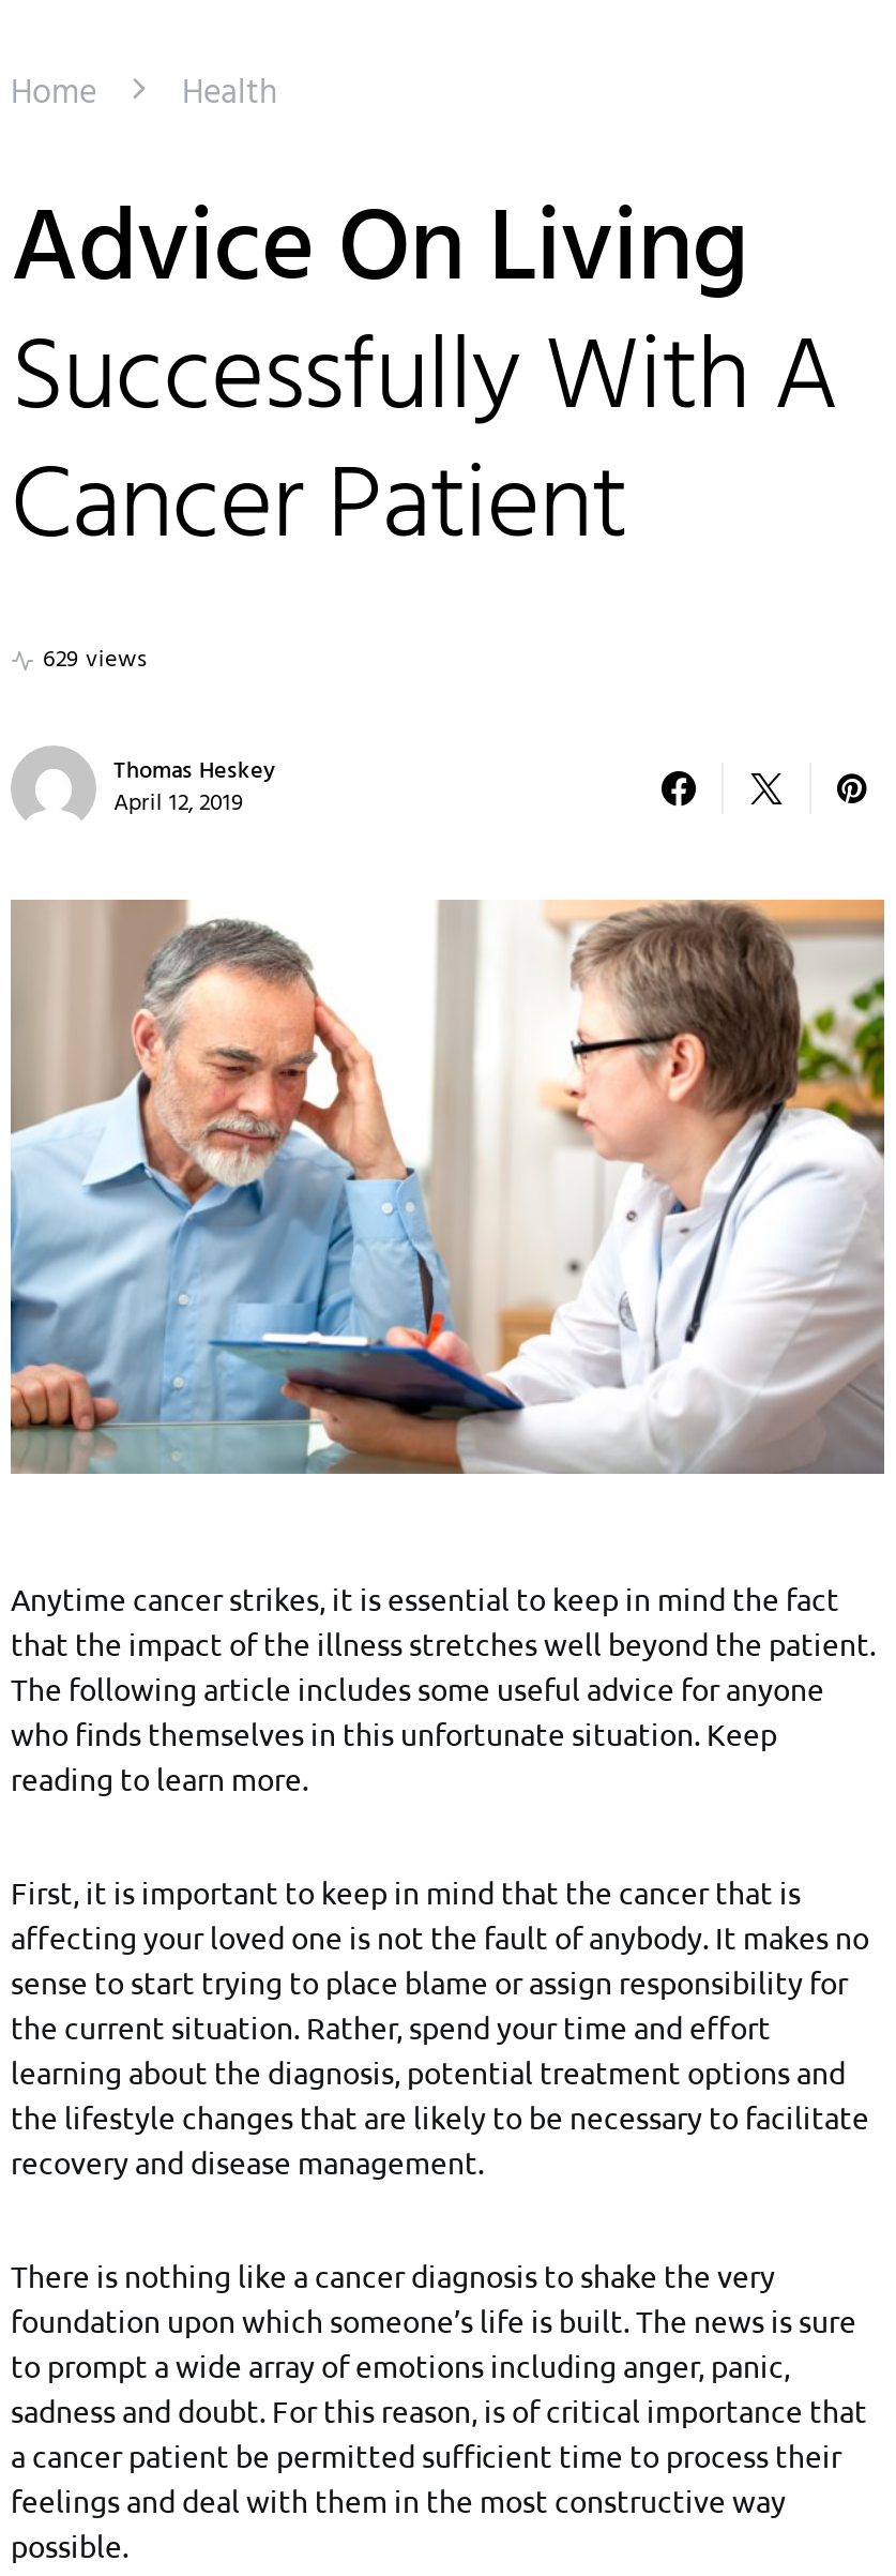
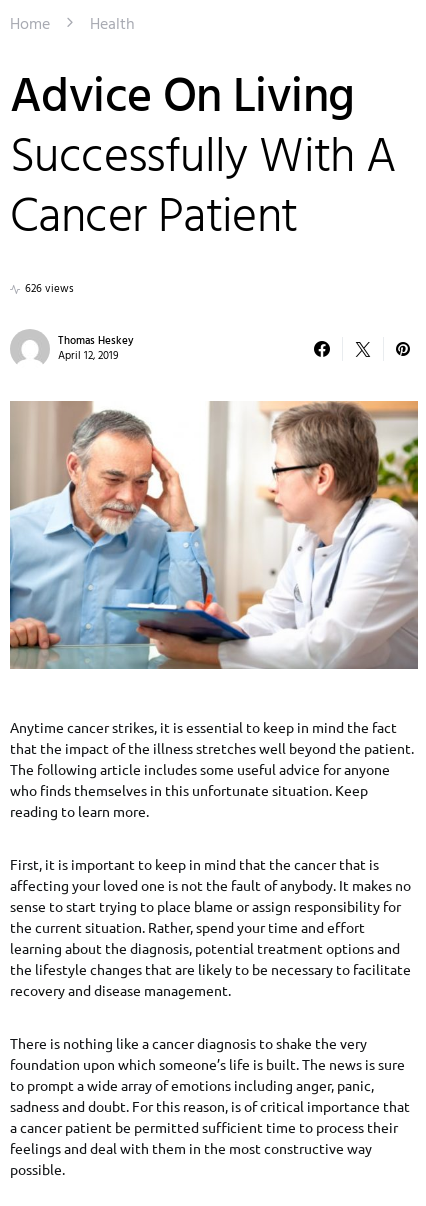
[43,641,148,679] 629 views -> [25,280,74,298] 626 views

